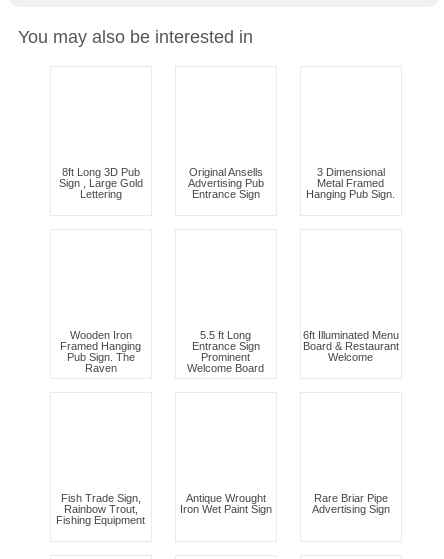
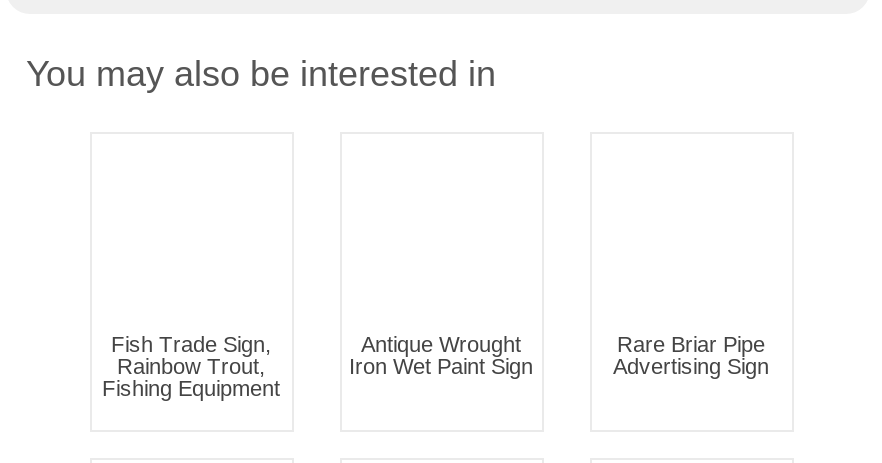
[58,166,142,200] 8ft Long 3D Pub | Sign , Large Gold | Lettering -> none
[187,166,263,200] Original Ansells | Advertising Pub | Entrance Sign -> none
[306,166,395,200] 3 Dimensional | Metal Framed | Hanging Pub Sign. -> none
[60,329,141,374] Wooden Iron | Framed Hanging | Pub Sign. The | Raven -> none
[187,329,264,374] 5.5 ft Long | Entrance Sign | Prominent | Welcome Board -> none
[302,329,398,363] 6ft Illuminated Menu | Board & Restaurant | Welcome -> none

